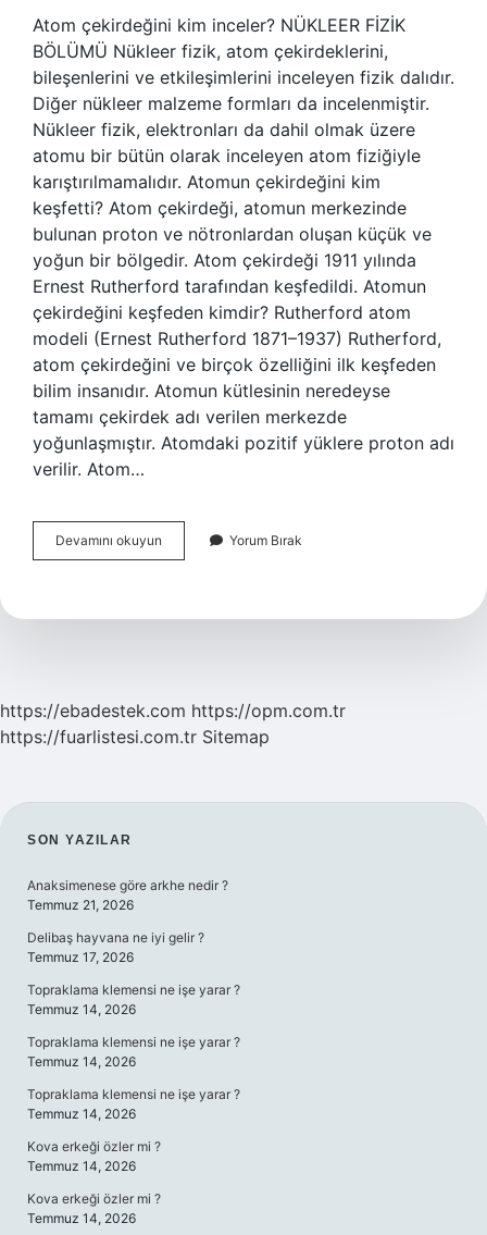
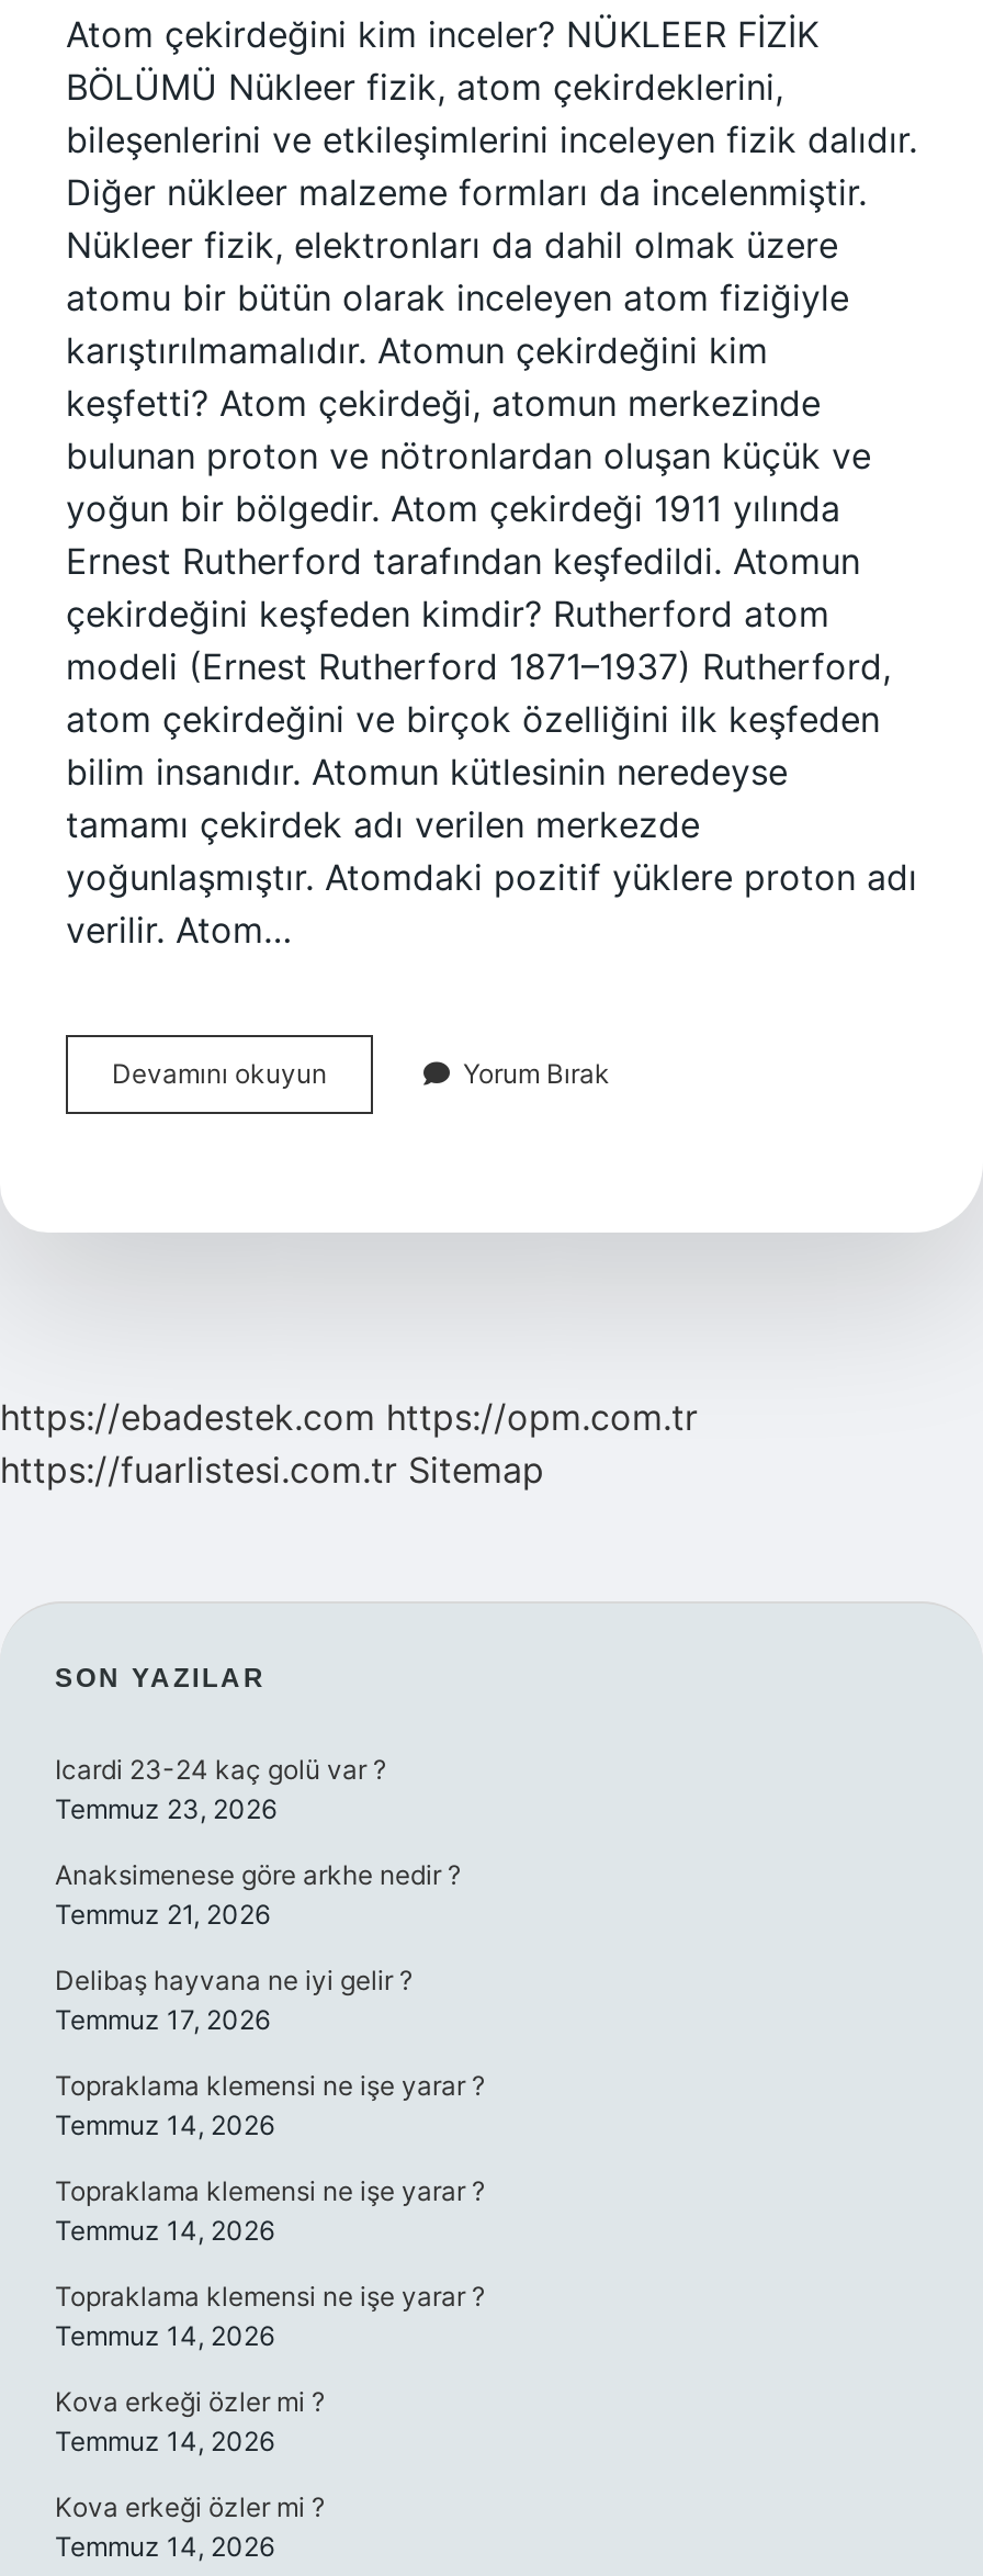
none -> [55,1753,386,1825] Icardi 23-24 kaç golü var ? | Temmuz 23, 2026

